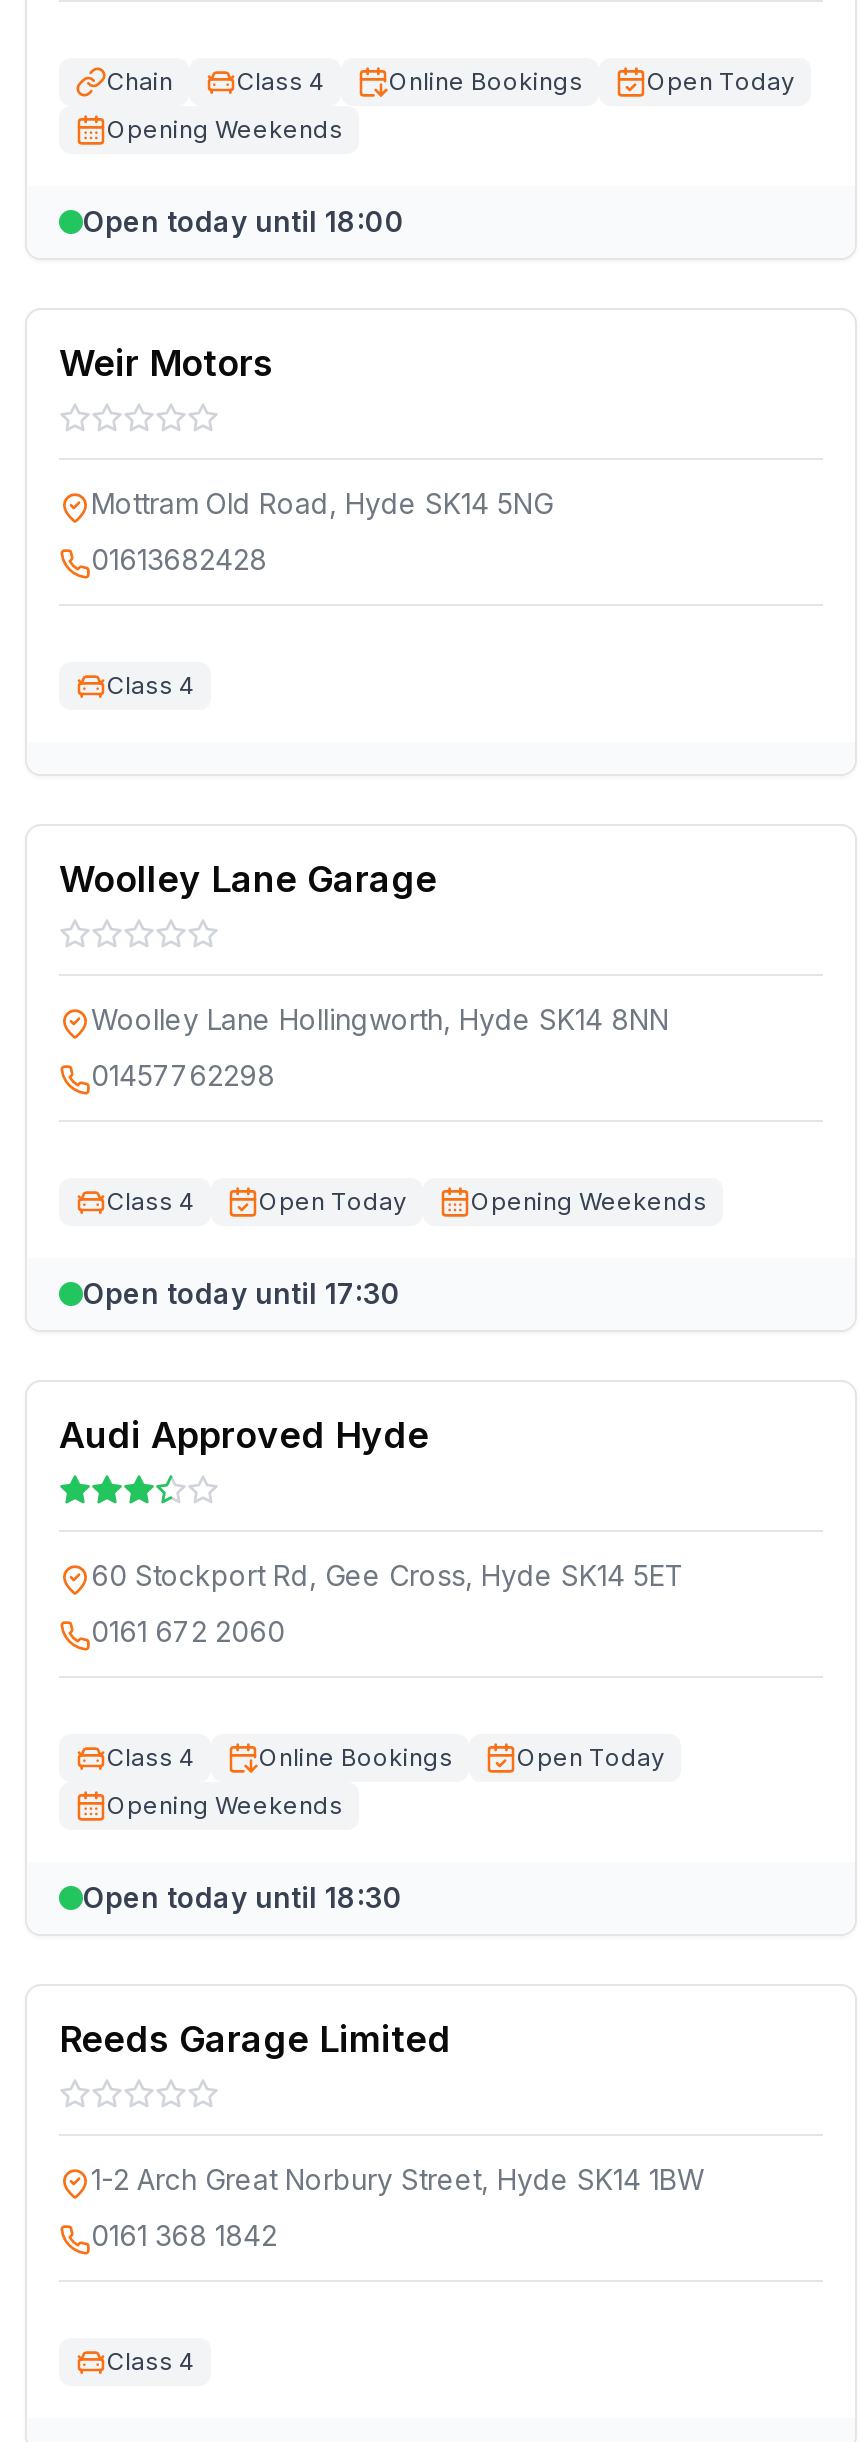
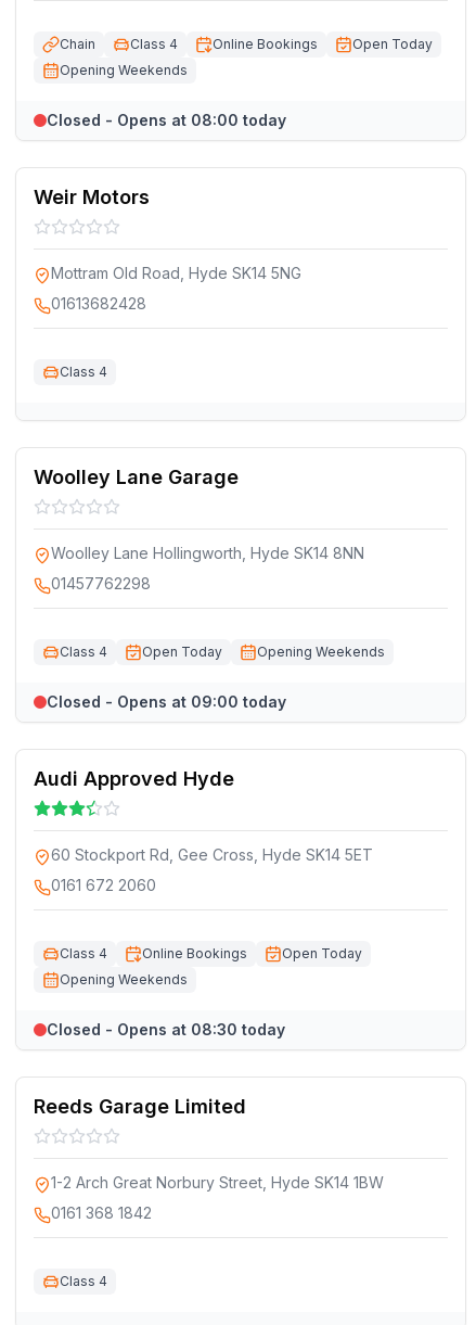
[83,204,405,238] Open today until 18:00 -> [47,111,286,129] Closed - Opens at 08:00 today
[83,1276,401,1310] Open today until 17:30 -> [47,692,286,711] Closed - Opens at 09:00 today
[83,1880,403,1914] Open today until 18:30 -> [47,1020,285,1039] Closed - Opens at 08:30 today

